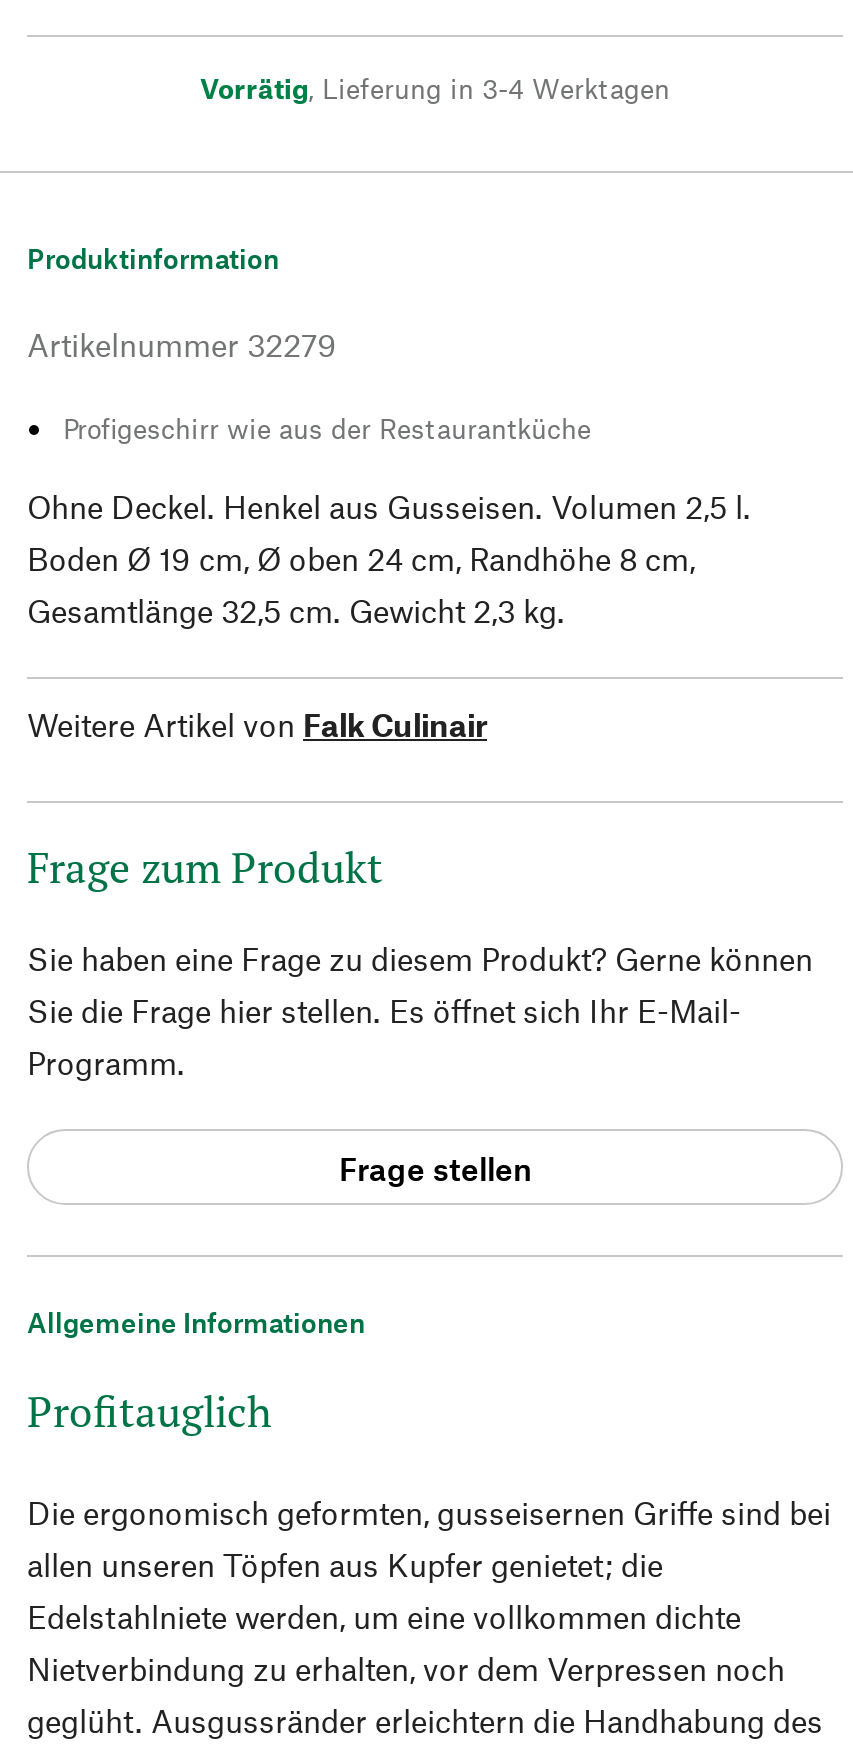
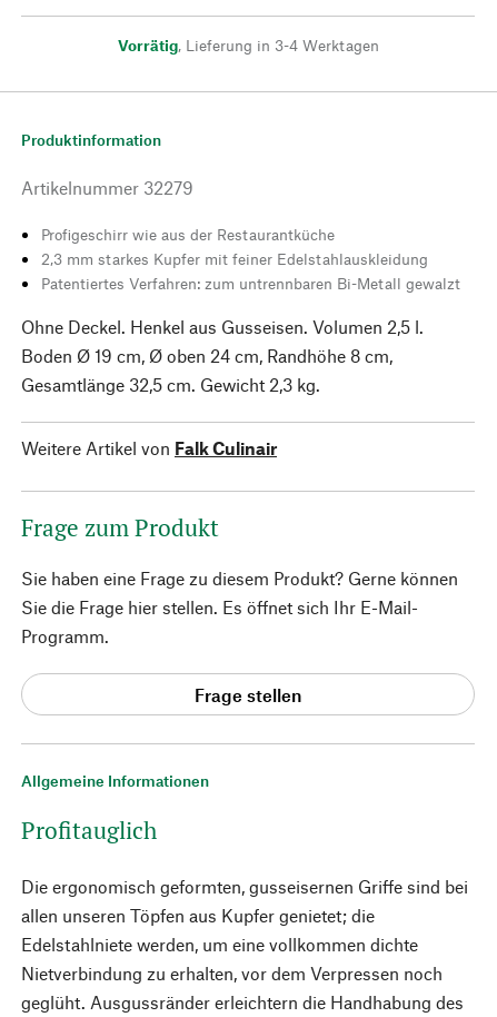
none -> [41,249,460,293] 2,3 mm starkes Kupfer mit feiner Edelstahlauskleidung | Patentiertes Verfahren: zum untrennbaren Bi-Metall gewalzt

